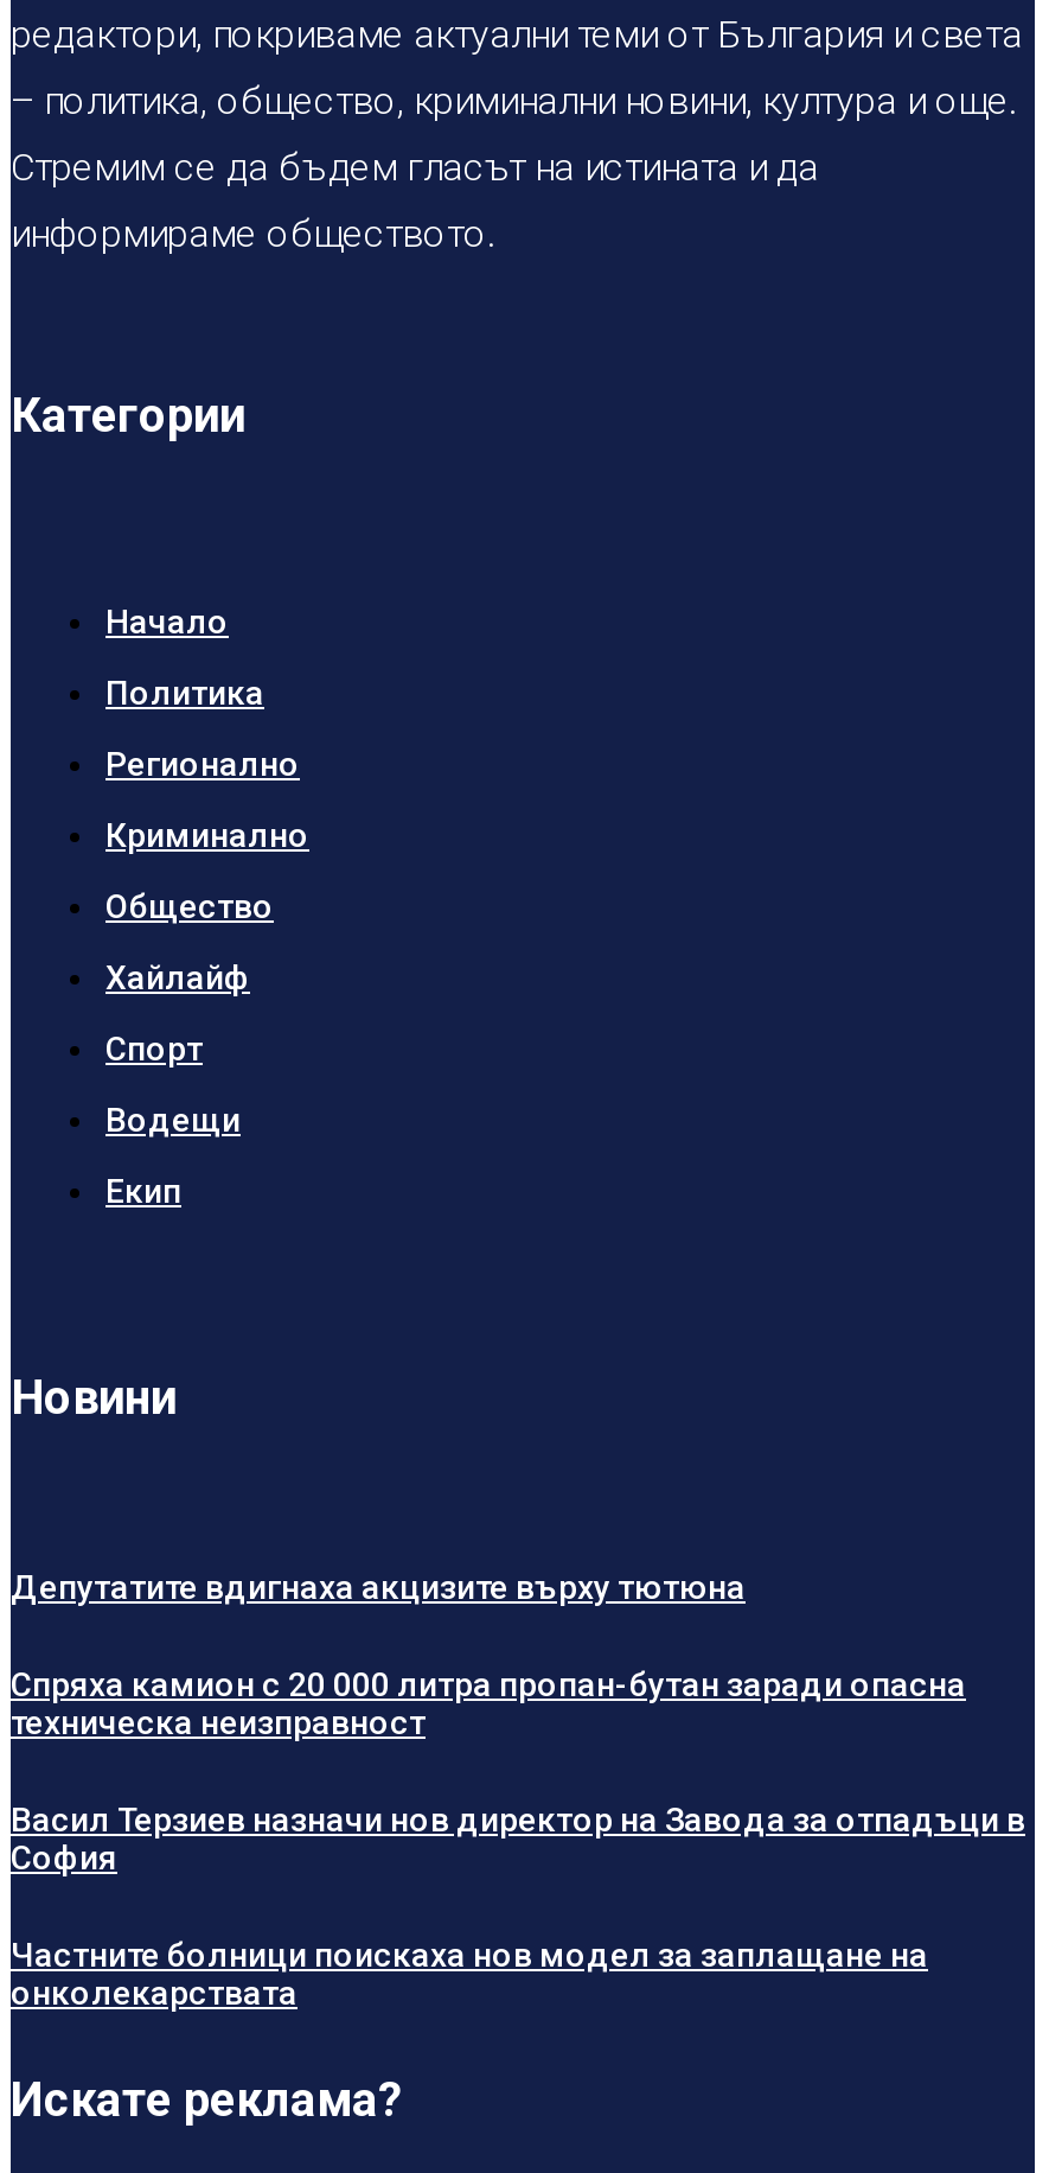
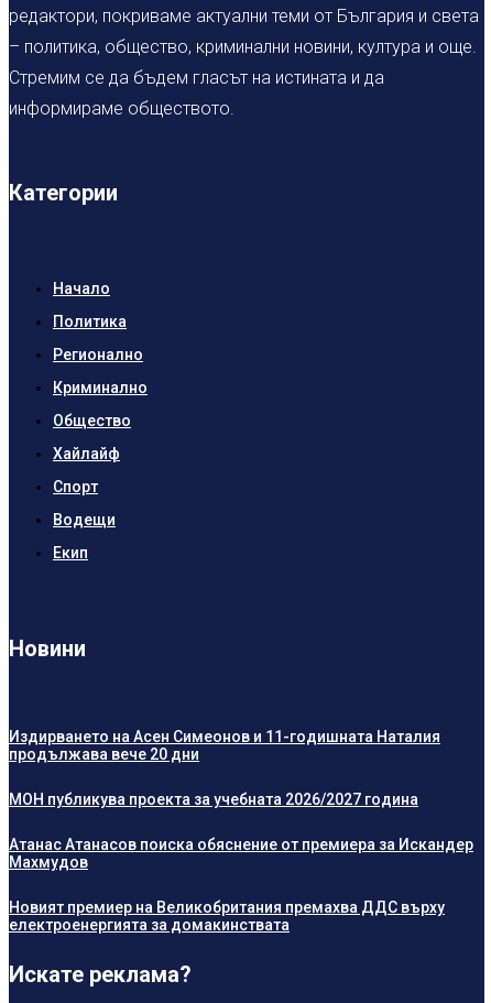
[11,1567,746,1605] Депутатите вдигнаха акцизите върху тютюна -> [9,727,440,762] Издирването на Асен Симеонов и 11-годишната Наталия | продължава вече 20 дни
[11,1664,966,1740] Спряха камион с 20 000 литра пропан-бутан заради опасна | техническа неизправност -> [9,790,418,808] МОН публикува проекта за учебната 2026/2027 година
[11,1799,1025,1875] Васил Терзиев назначи нов директор на Завода за отпадъци в | София -> [9,835,473,870] Атанас Атанасов поиска обяснение от премиера за Искандер | Махмудов
[11,1935,928,2010] Частните болници поискаха нов модел за заплащане на | онколекарствата -> [9,898,445,933] Новият премиер на Великобритания премахва ДДС върху | електроенергията за домакинствата

